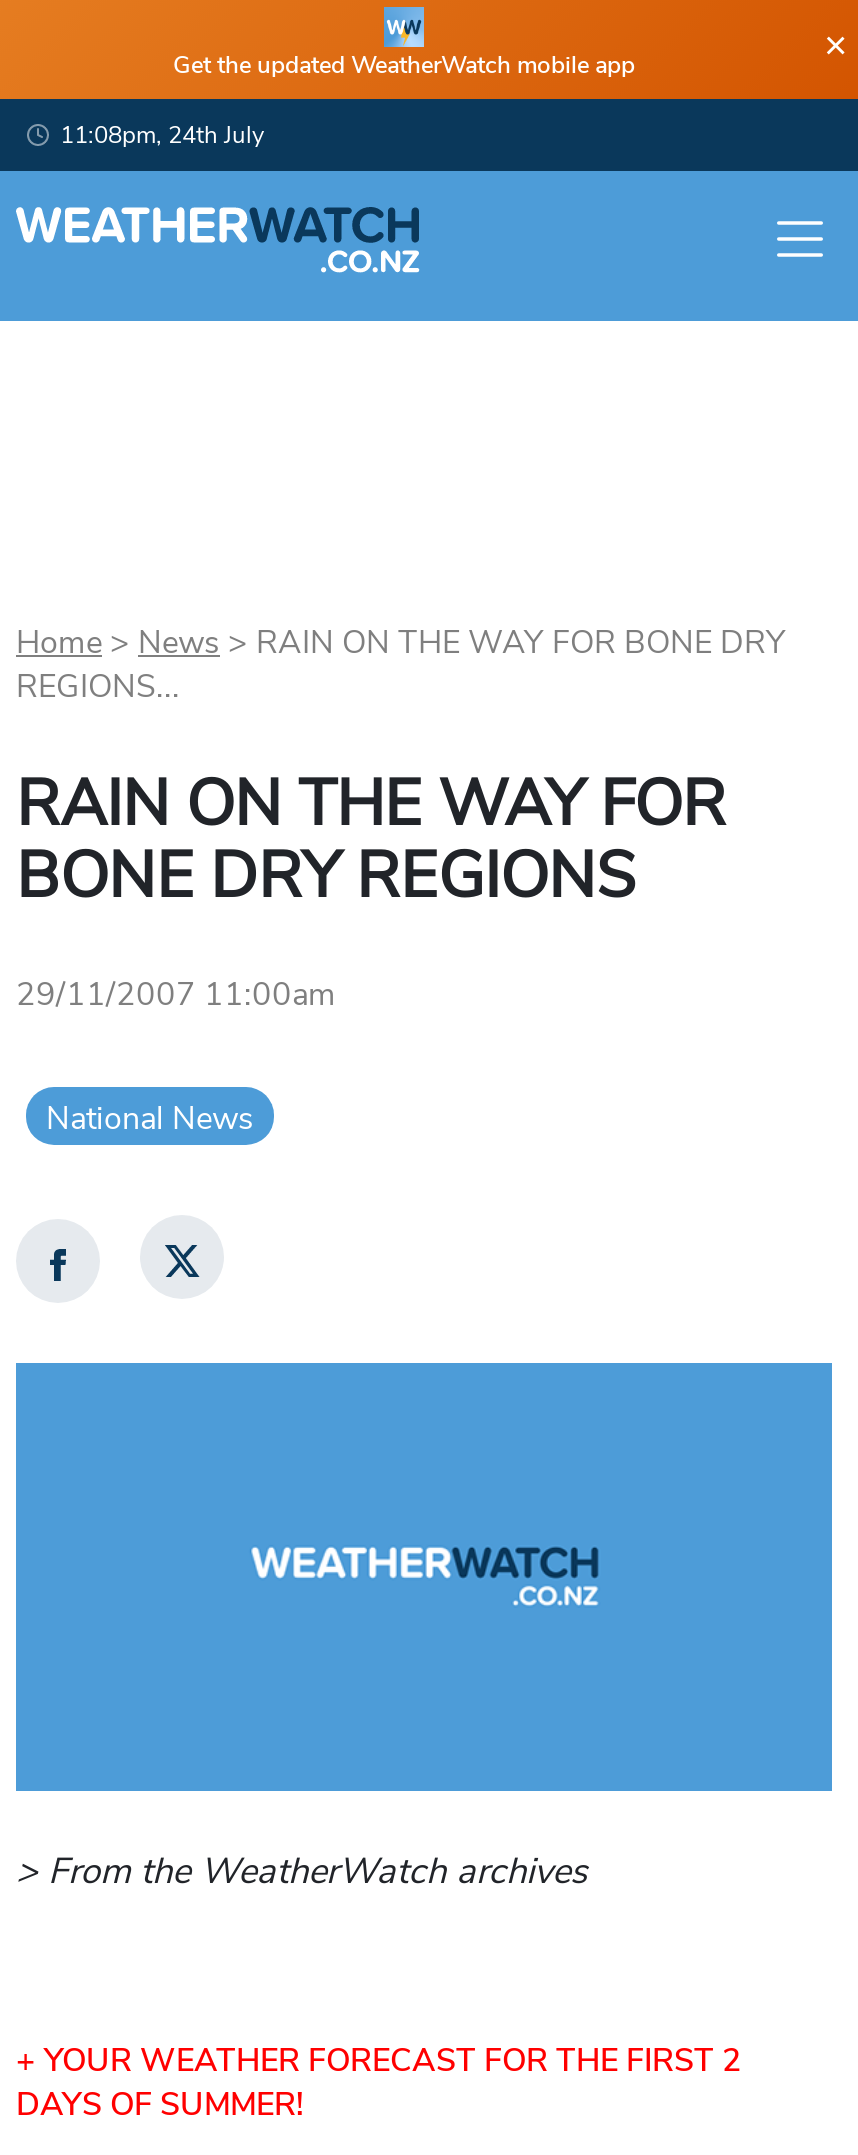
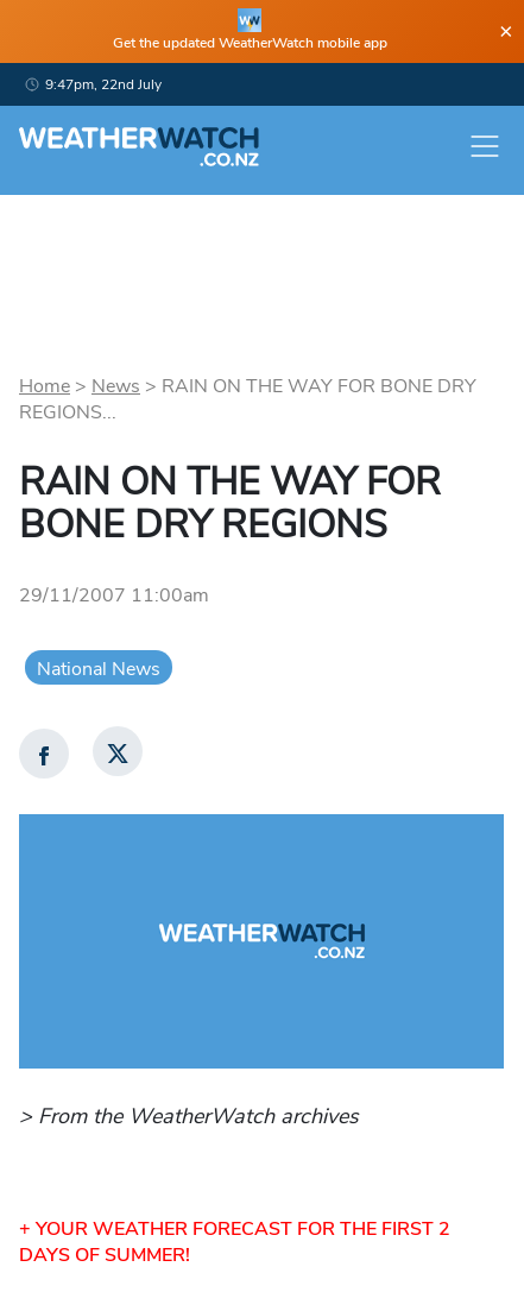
[60,119,264,151] 11:08pm, 24th July -> [45,75,162,94] 9:47pm, 22nd July

